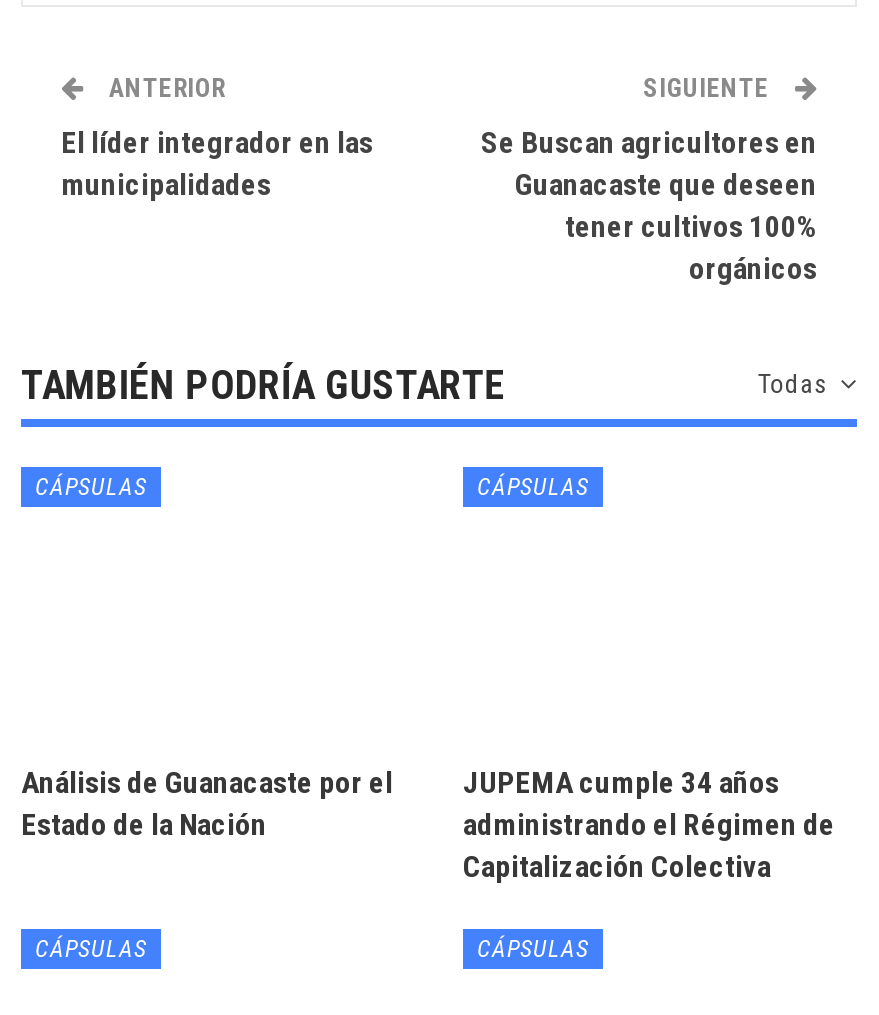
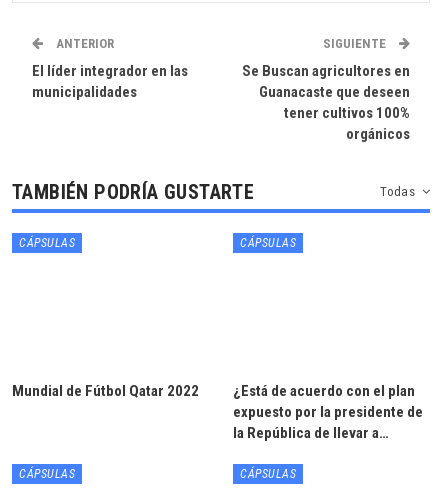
[21,764,393,842] Análisis de Guanacaste por el | Estado de la Nación -> [12,382,199,400] Mundial de Fútbol Qatar 2022
[463,764,835,884] JUPEMA cumple 34 años | administrando el Régimen de | Capitalización Colectiva -> [233,382,423,442] ¿Está de acuerdo con el plan | expuesto por la presidente de | la República de llevar a…

